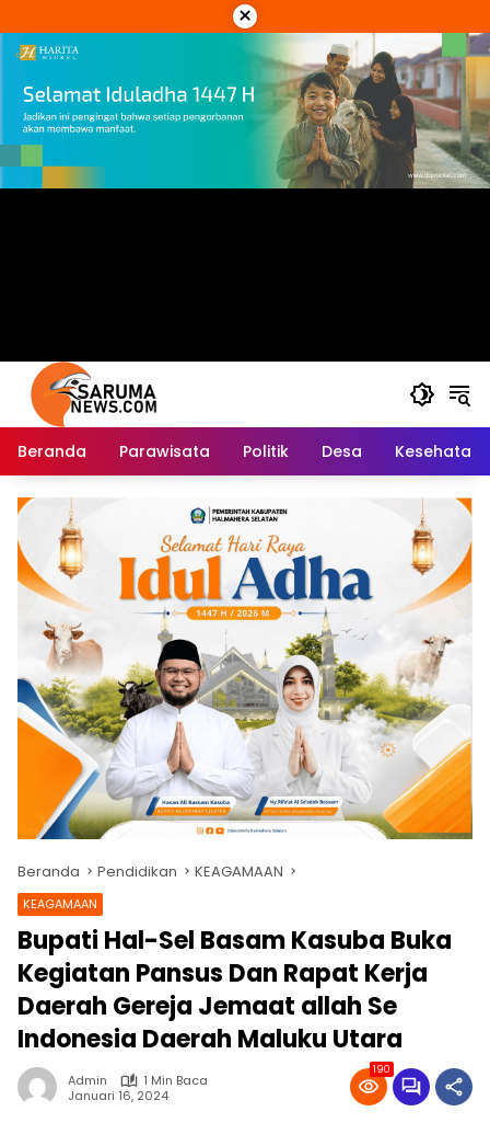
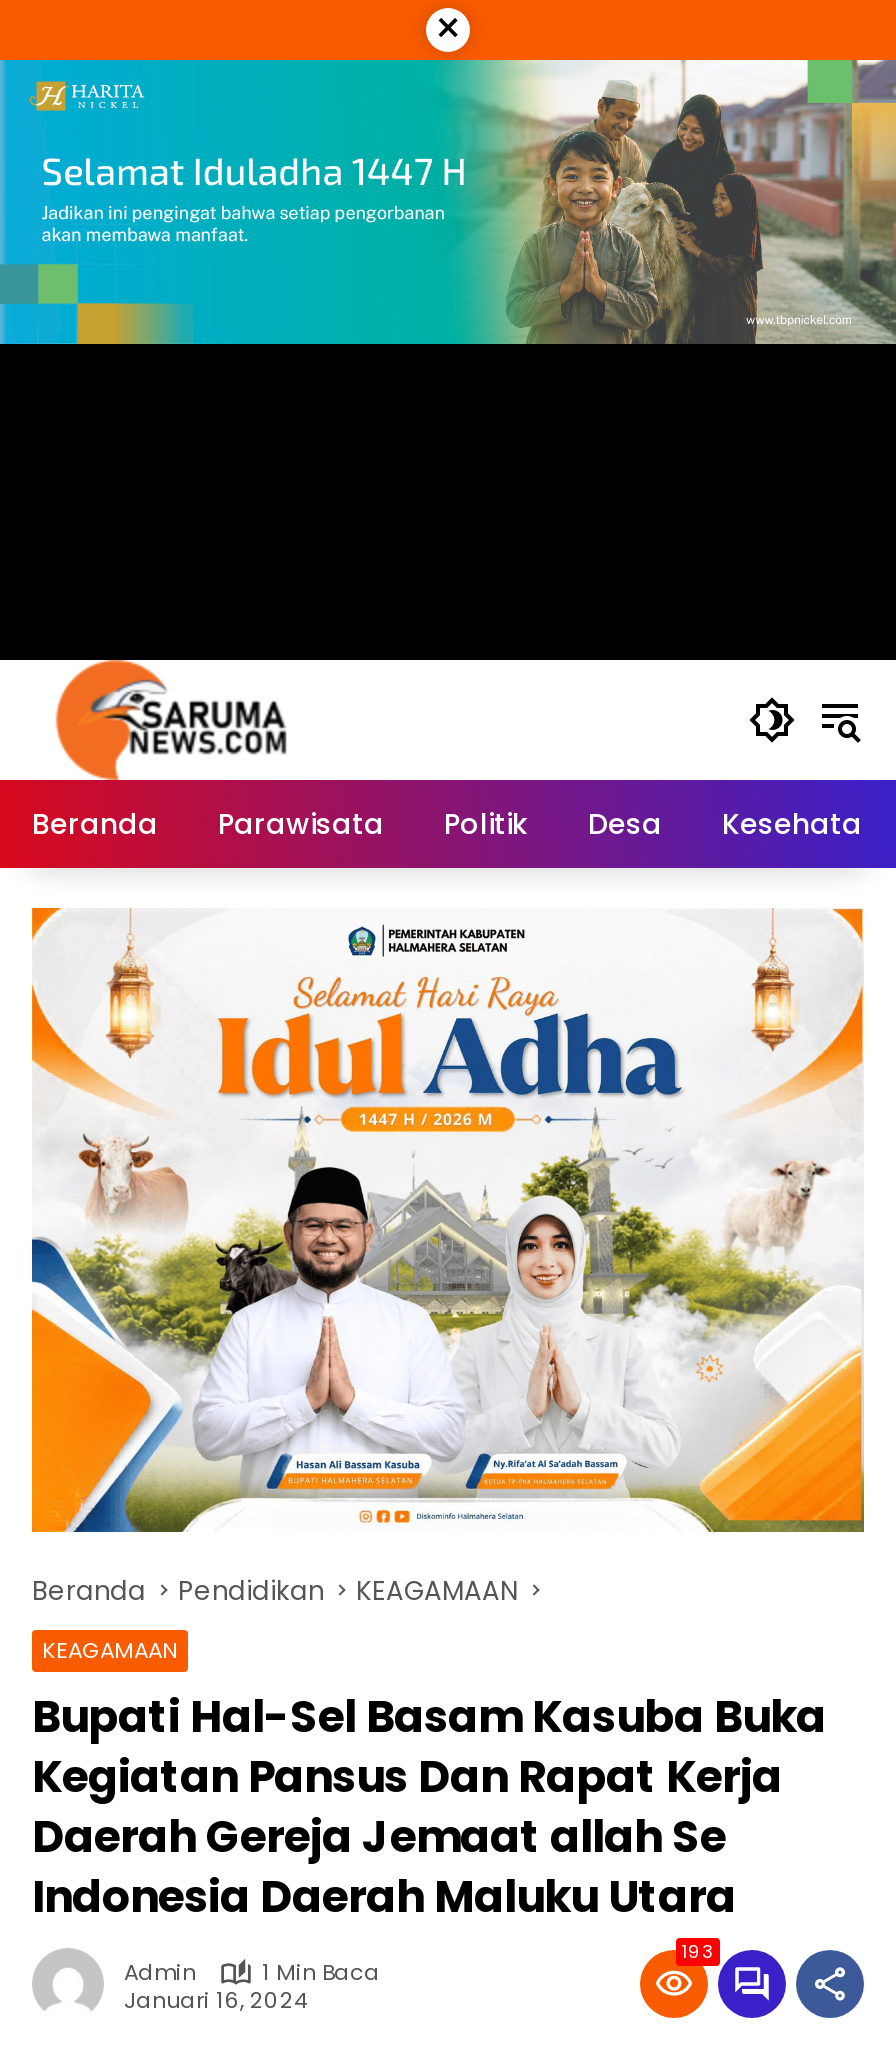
[373,1063,390,1076] 190 -> [682,1940,714,1964] 193

